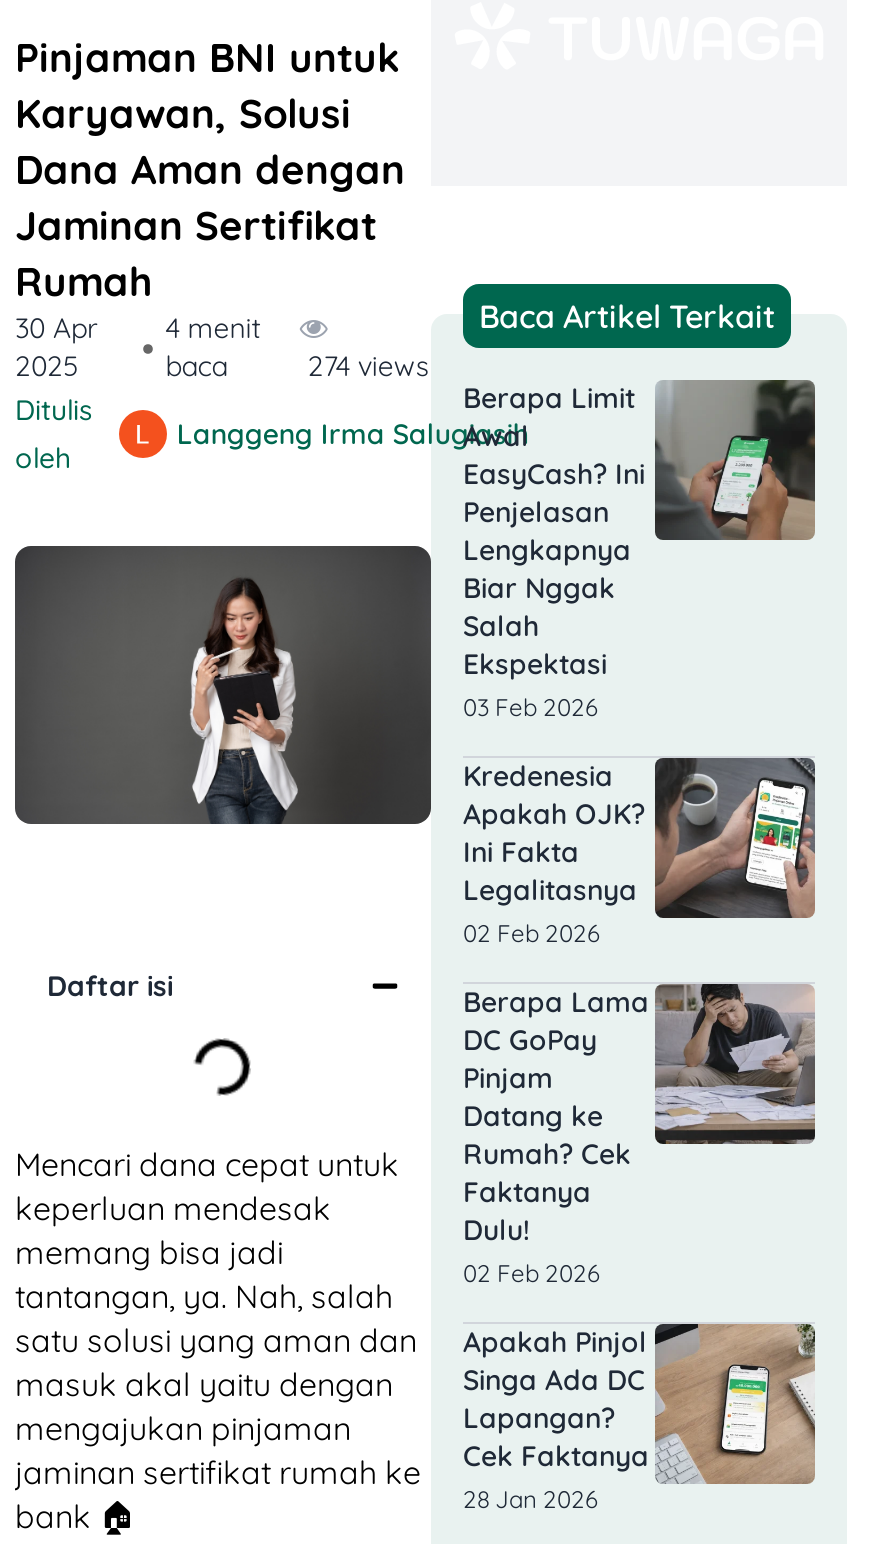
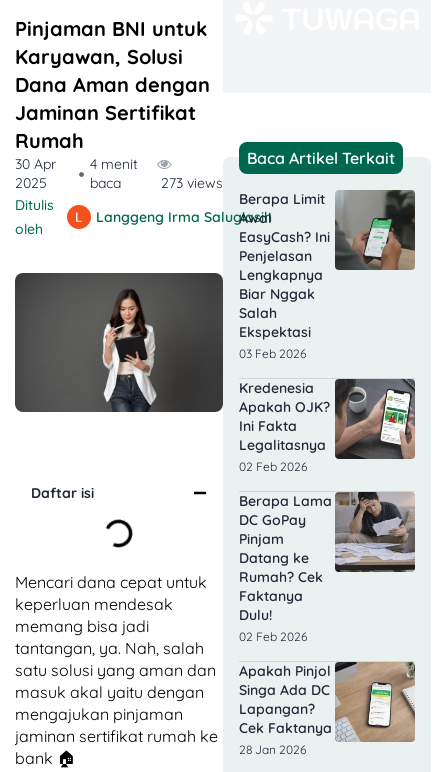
[300,348,430,384] 274 views -> [157,174,223,192] 273 views

